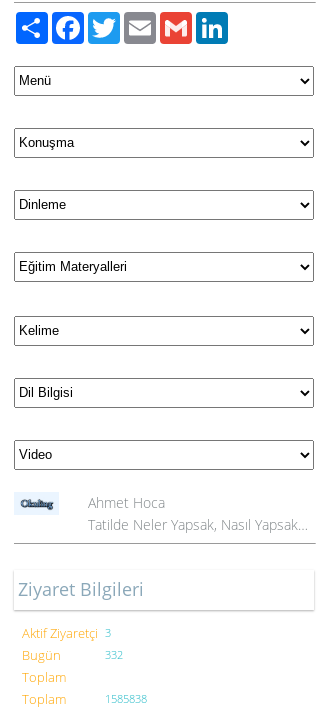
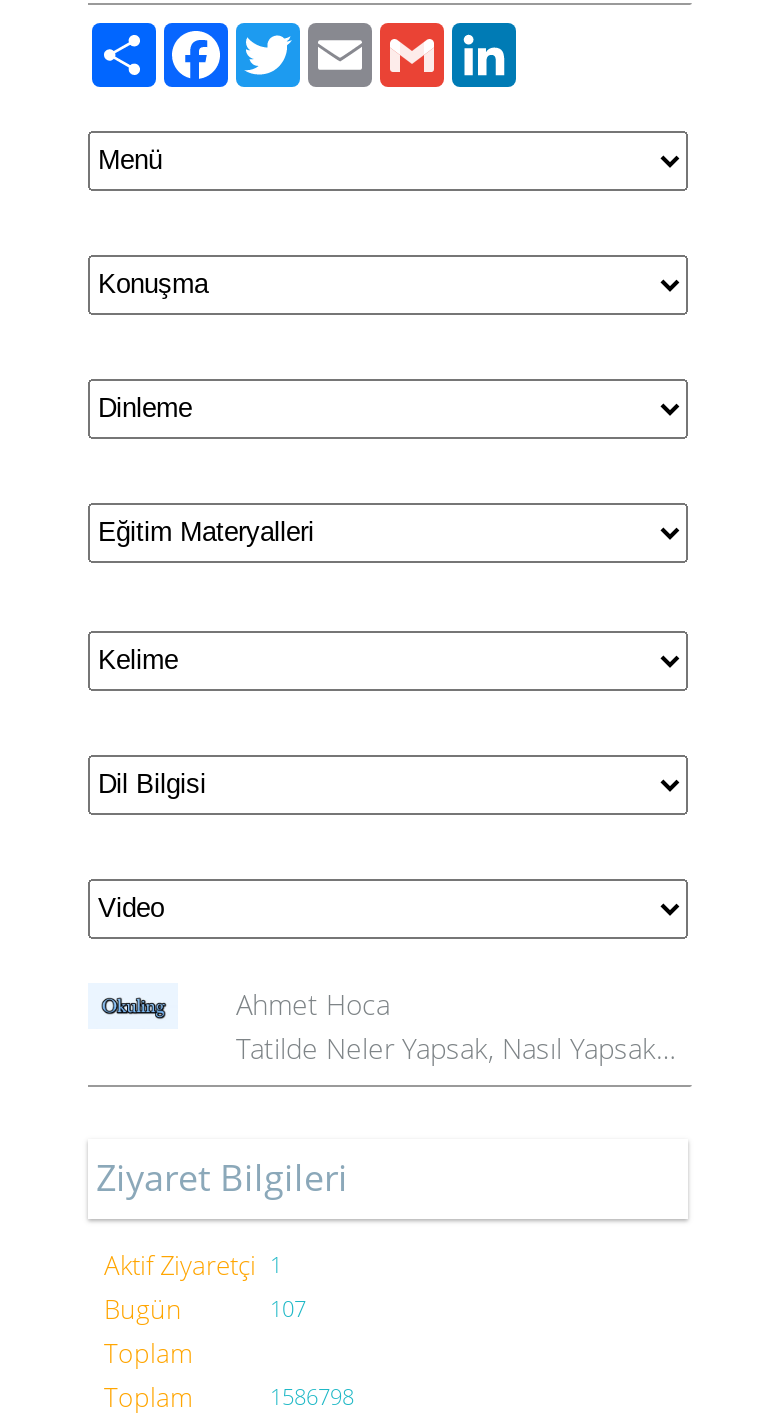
[22,624,111,642] Aktif Ziyaretçi 3 -> [104,1247,282,1283] Aktif Ziyaretçi 1
[105,647,123,662] 332 -> [270,1293,306,1323] 107
[105,691,147,706] 1585838 -> [270,1381,354,1411] 1586798

